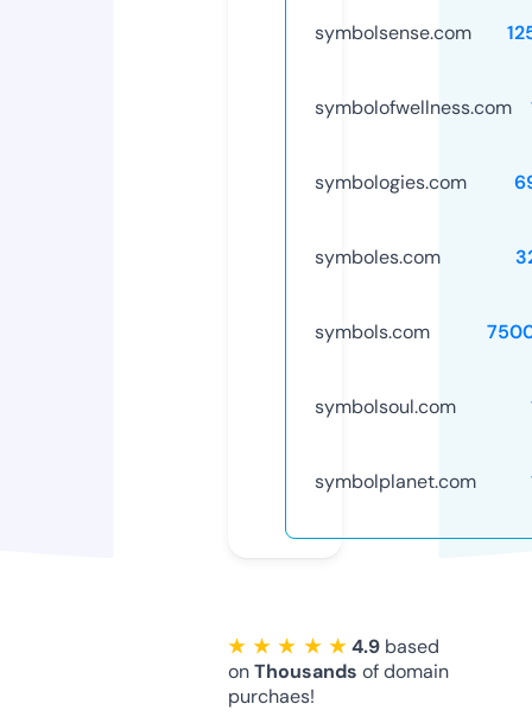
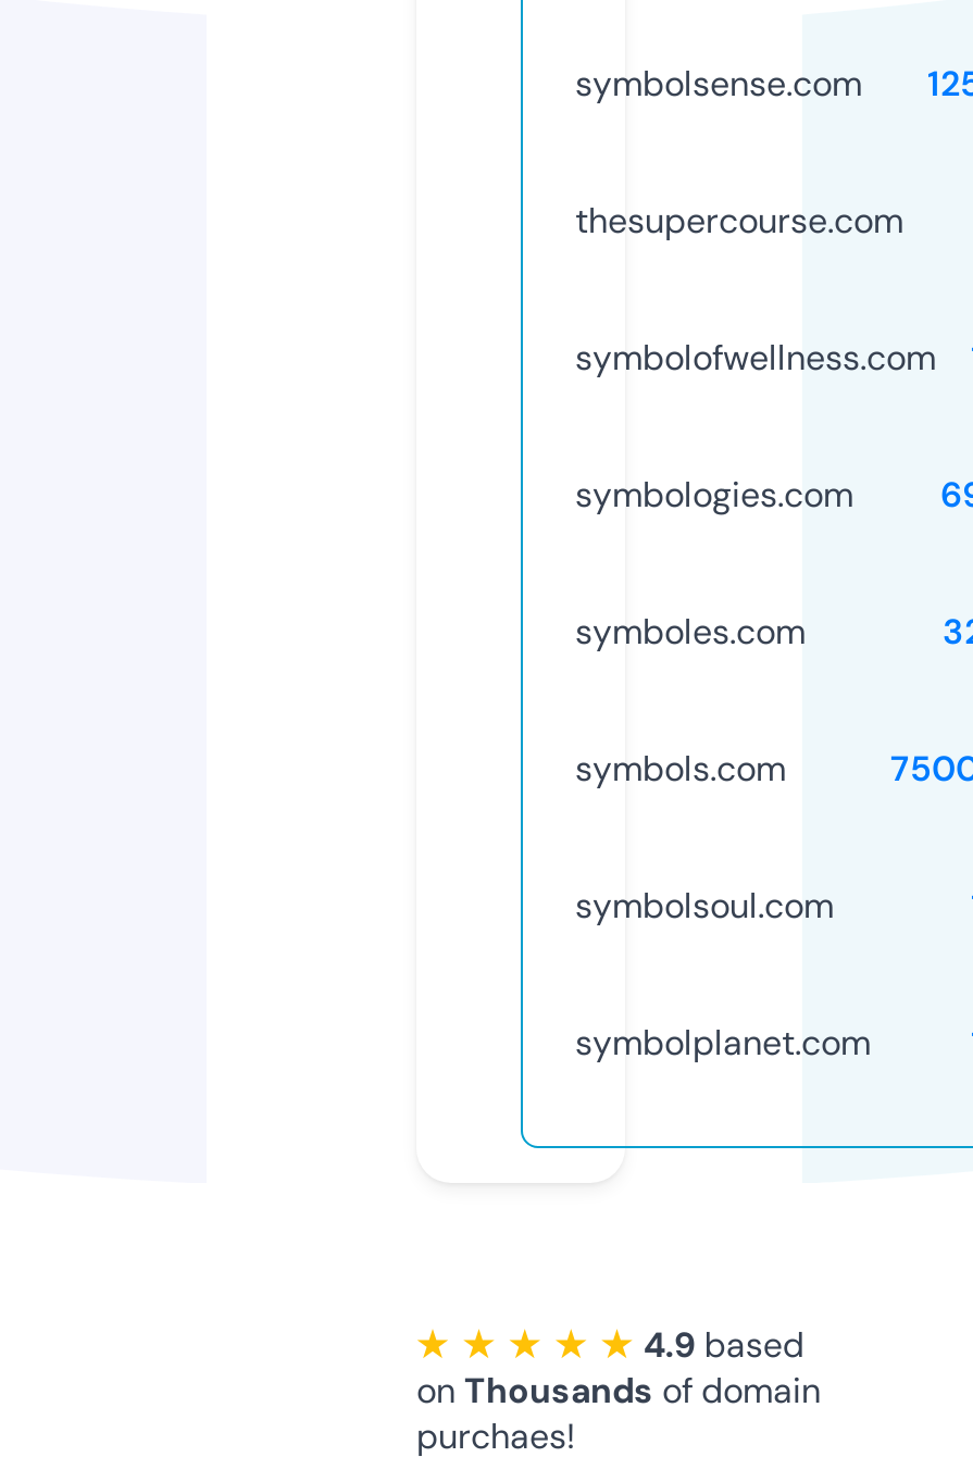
none -> [575,197,903,243] thesupercourse.com

